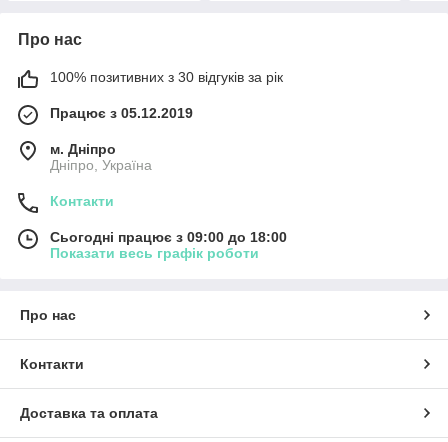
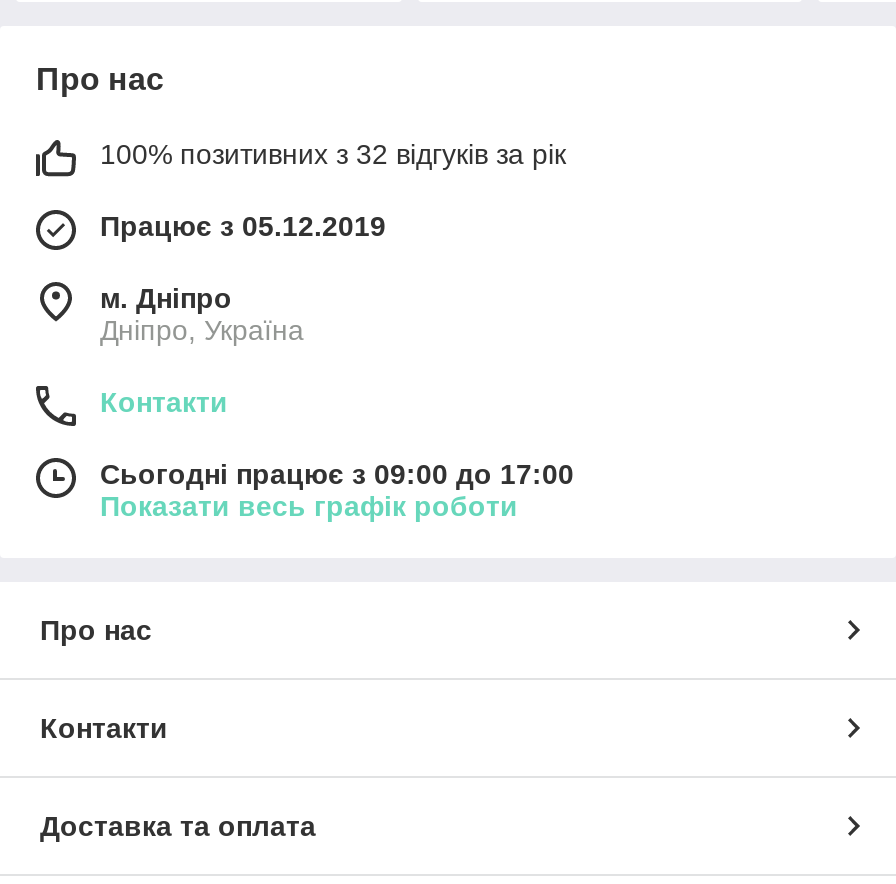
[50,69,283,85] 100% позитивних з 30 відгуків за рік -> [100,139,566,171] 100% позитивних з 32 відгуків за рік
[50,229,287,245] Сьогодні працює з 09:00 до 18:00 -> [100,459,574,491] Сьогодні працює з 09:00 до 17:00

